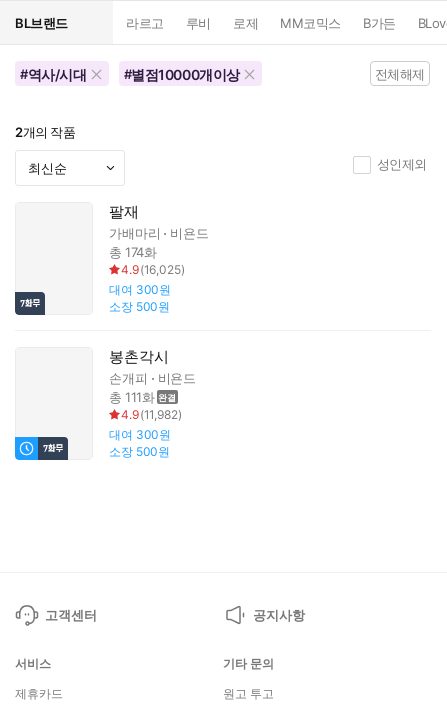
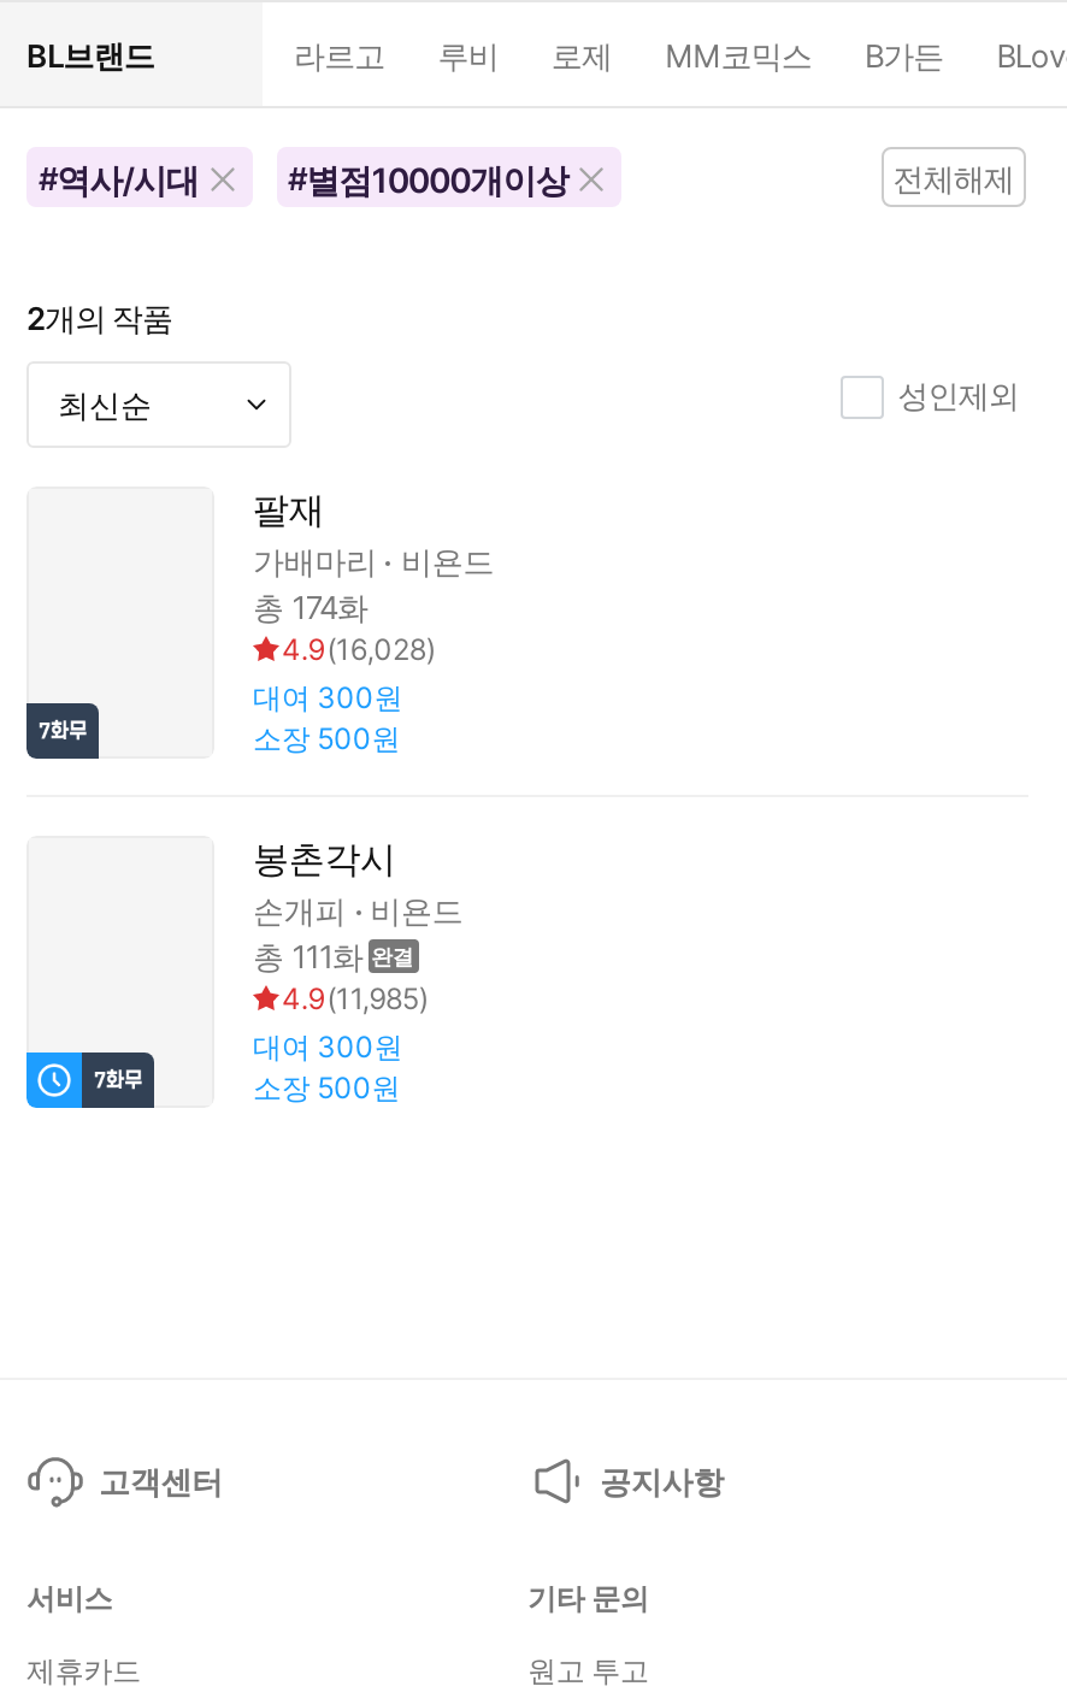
[121,262,185,277] 4.9(16,025) -> [282,631,435,667] 4.9(16,028)
[121,407,182,422] 4.9(11,982) -> [282,980,428,1016] 4.9(11,985)

